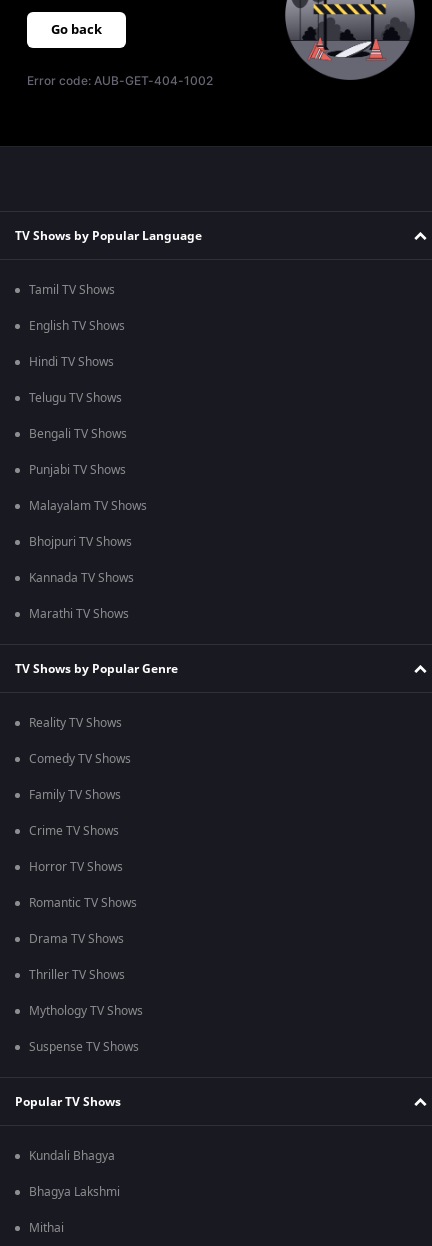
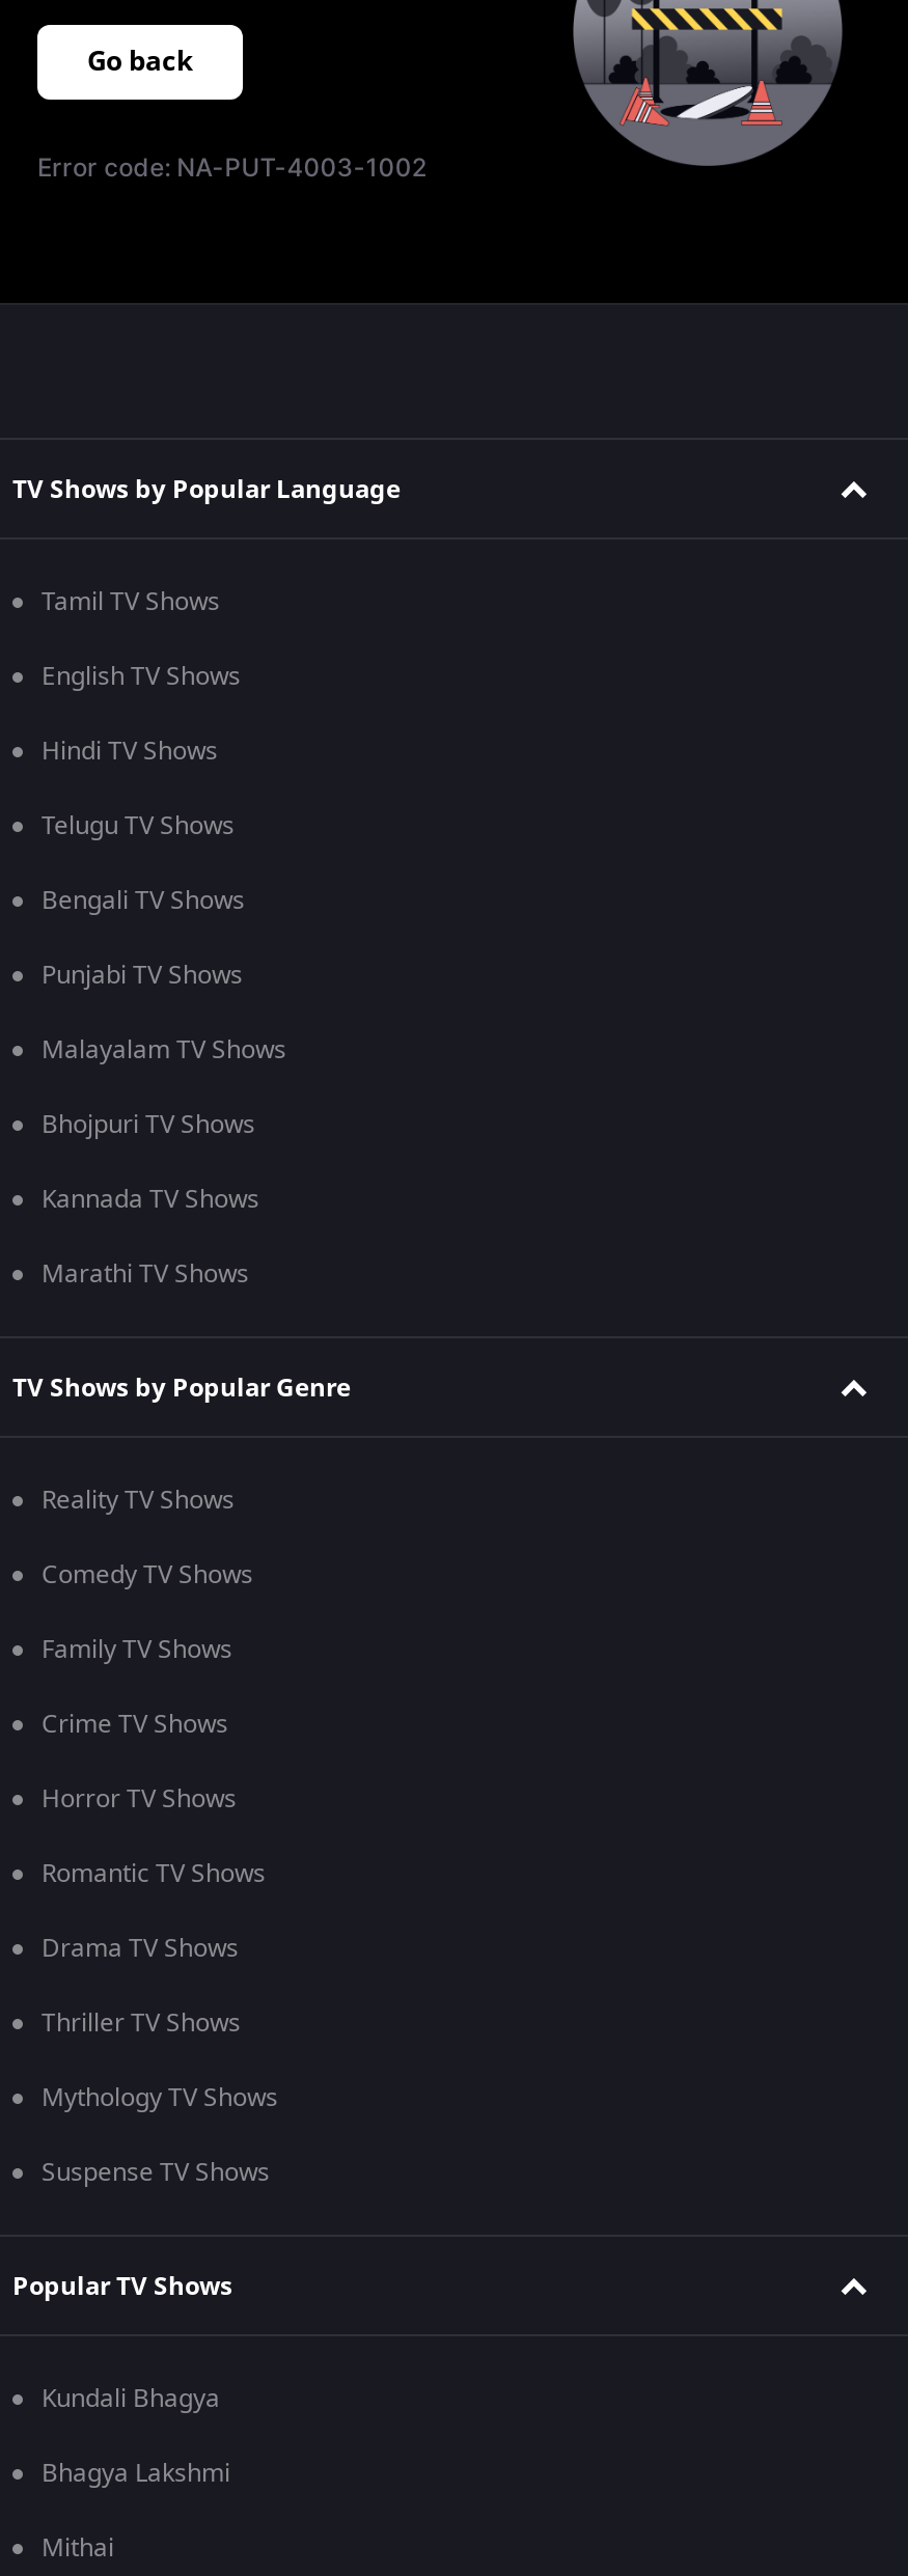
[27,73,213,88] Error code: AUB-GET-404-1002 -> [37,151,426,183] Error code: NA-PUT-4003-1002

